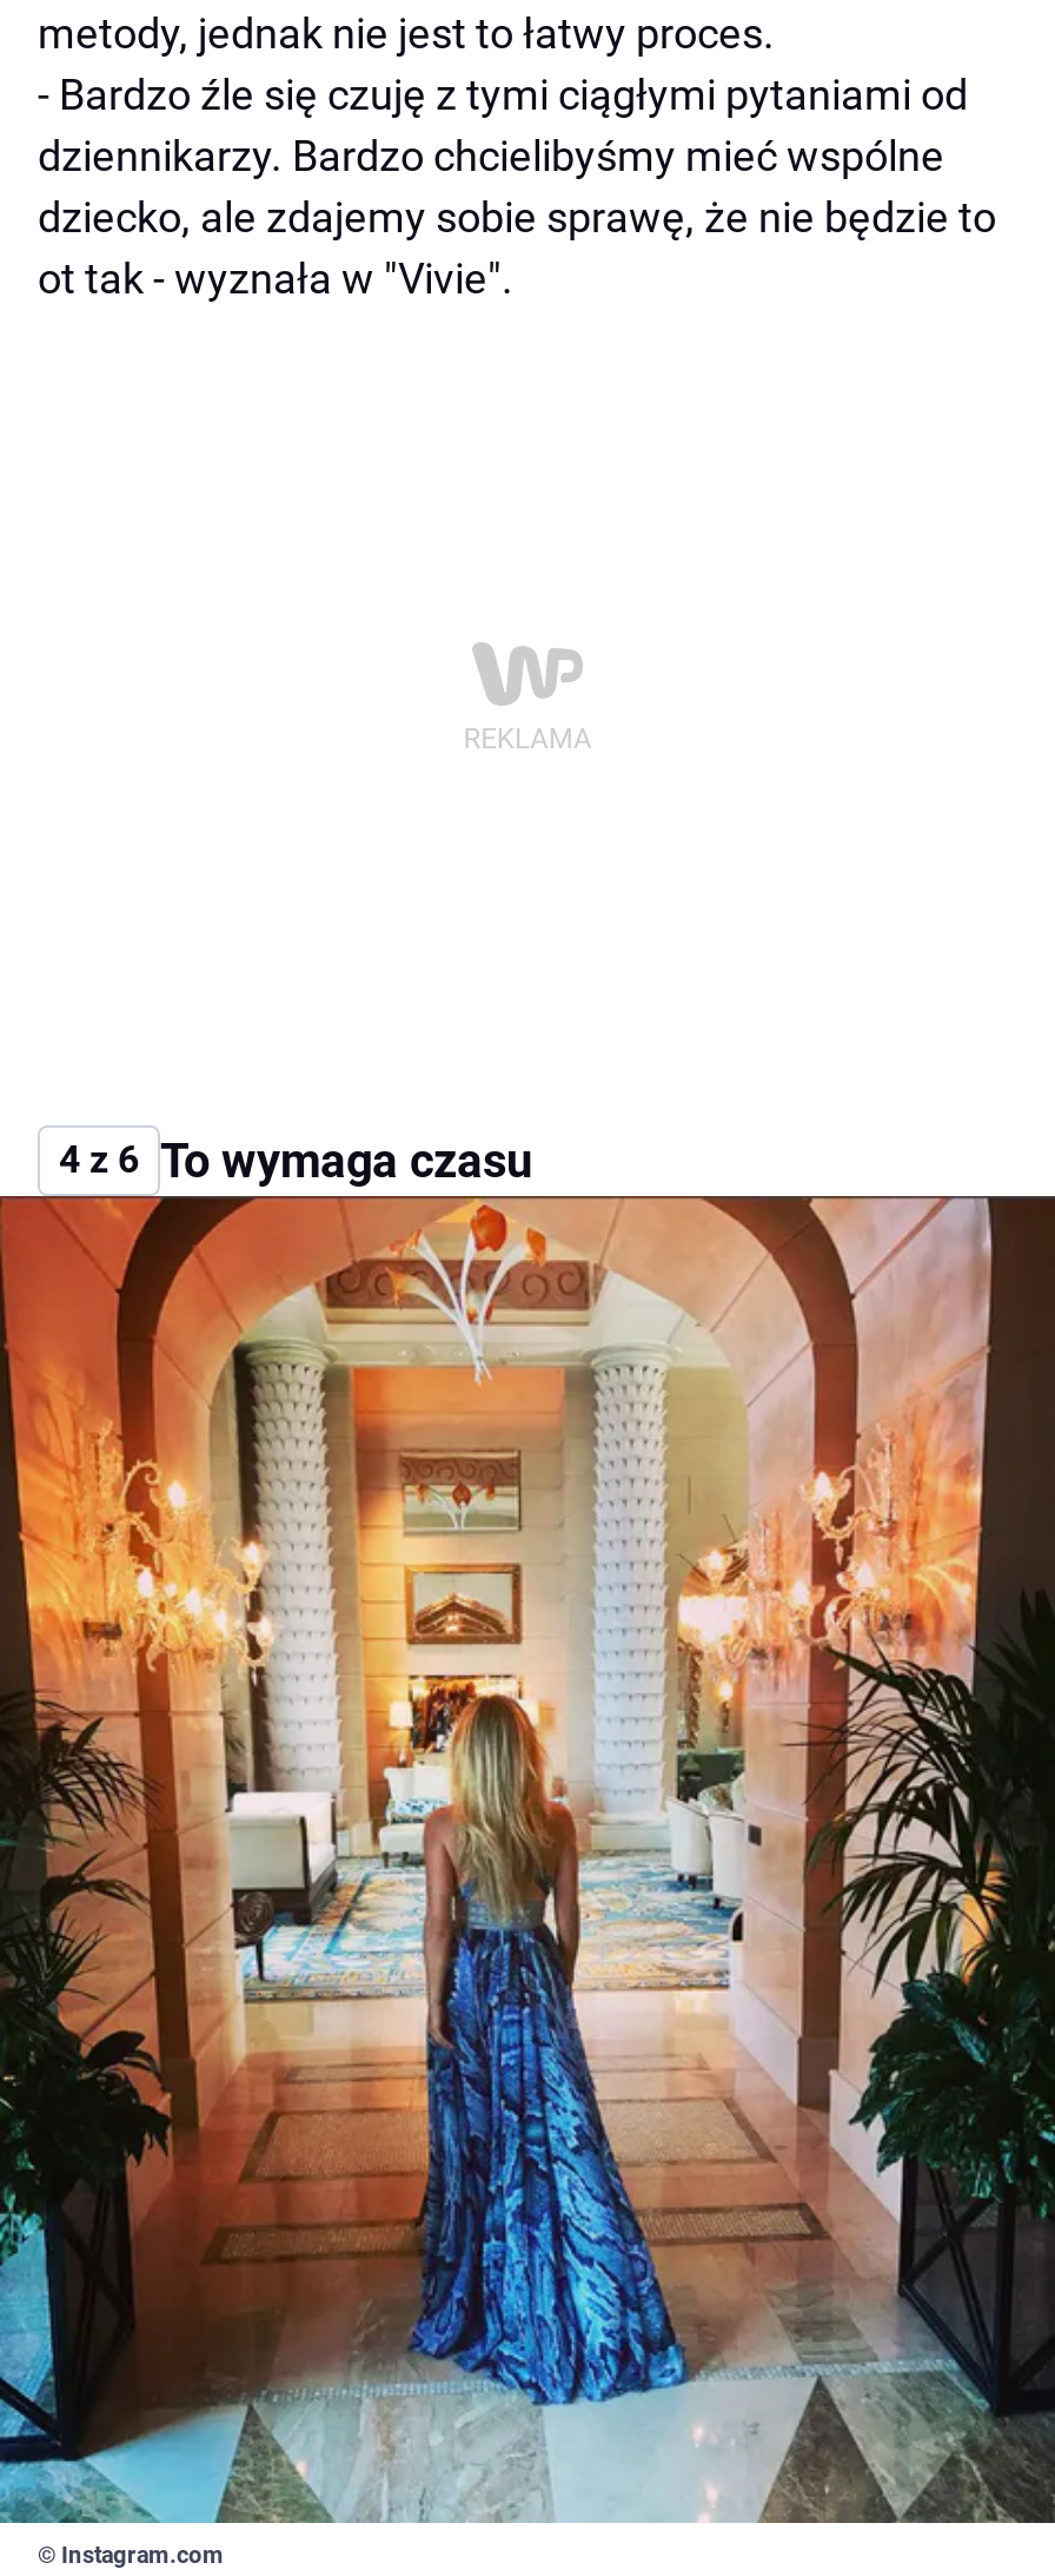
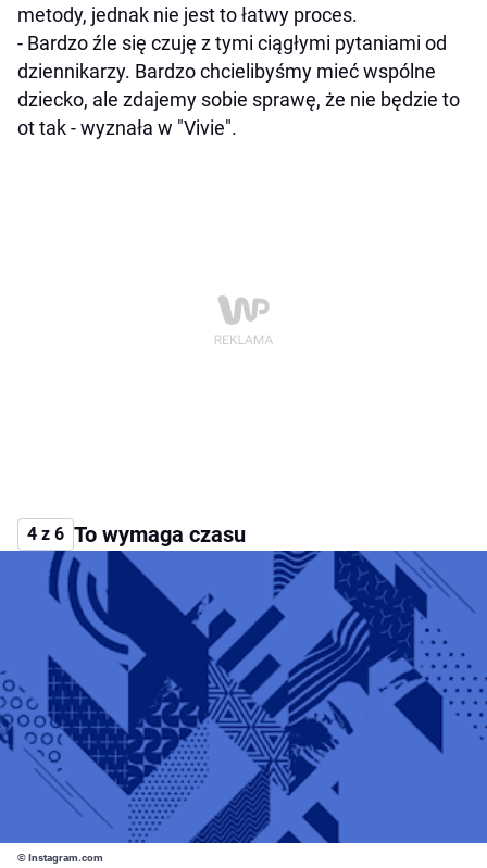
[7,1193,1048,2524] [image] -> [3,550,484,844] [image]

